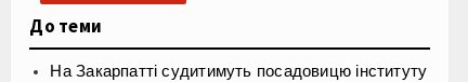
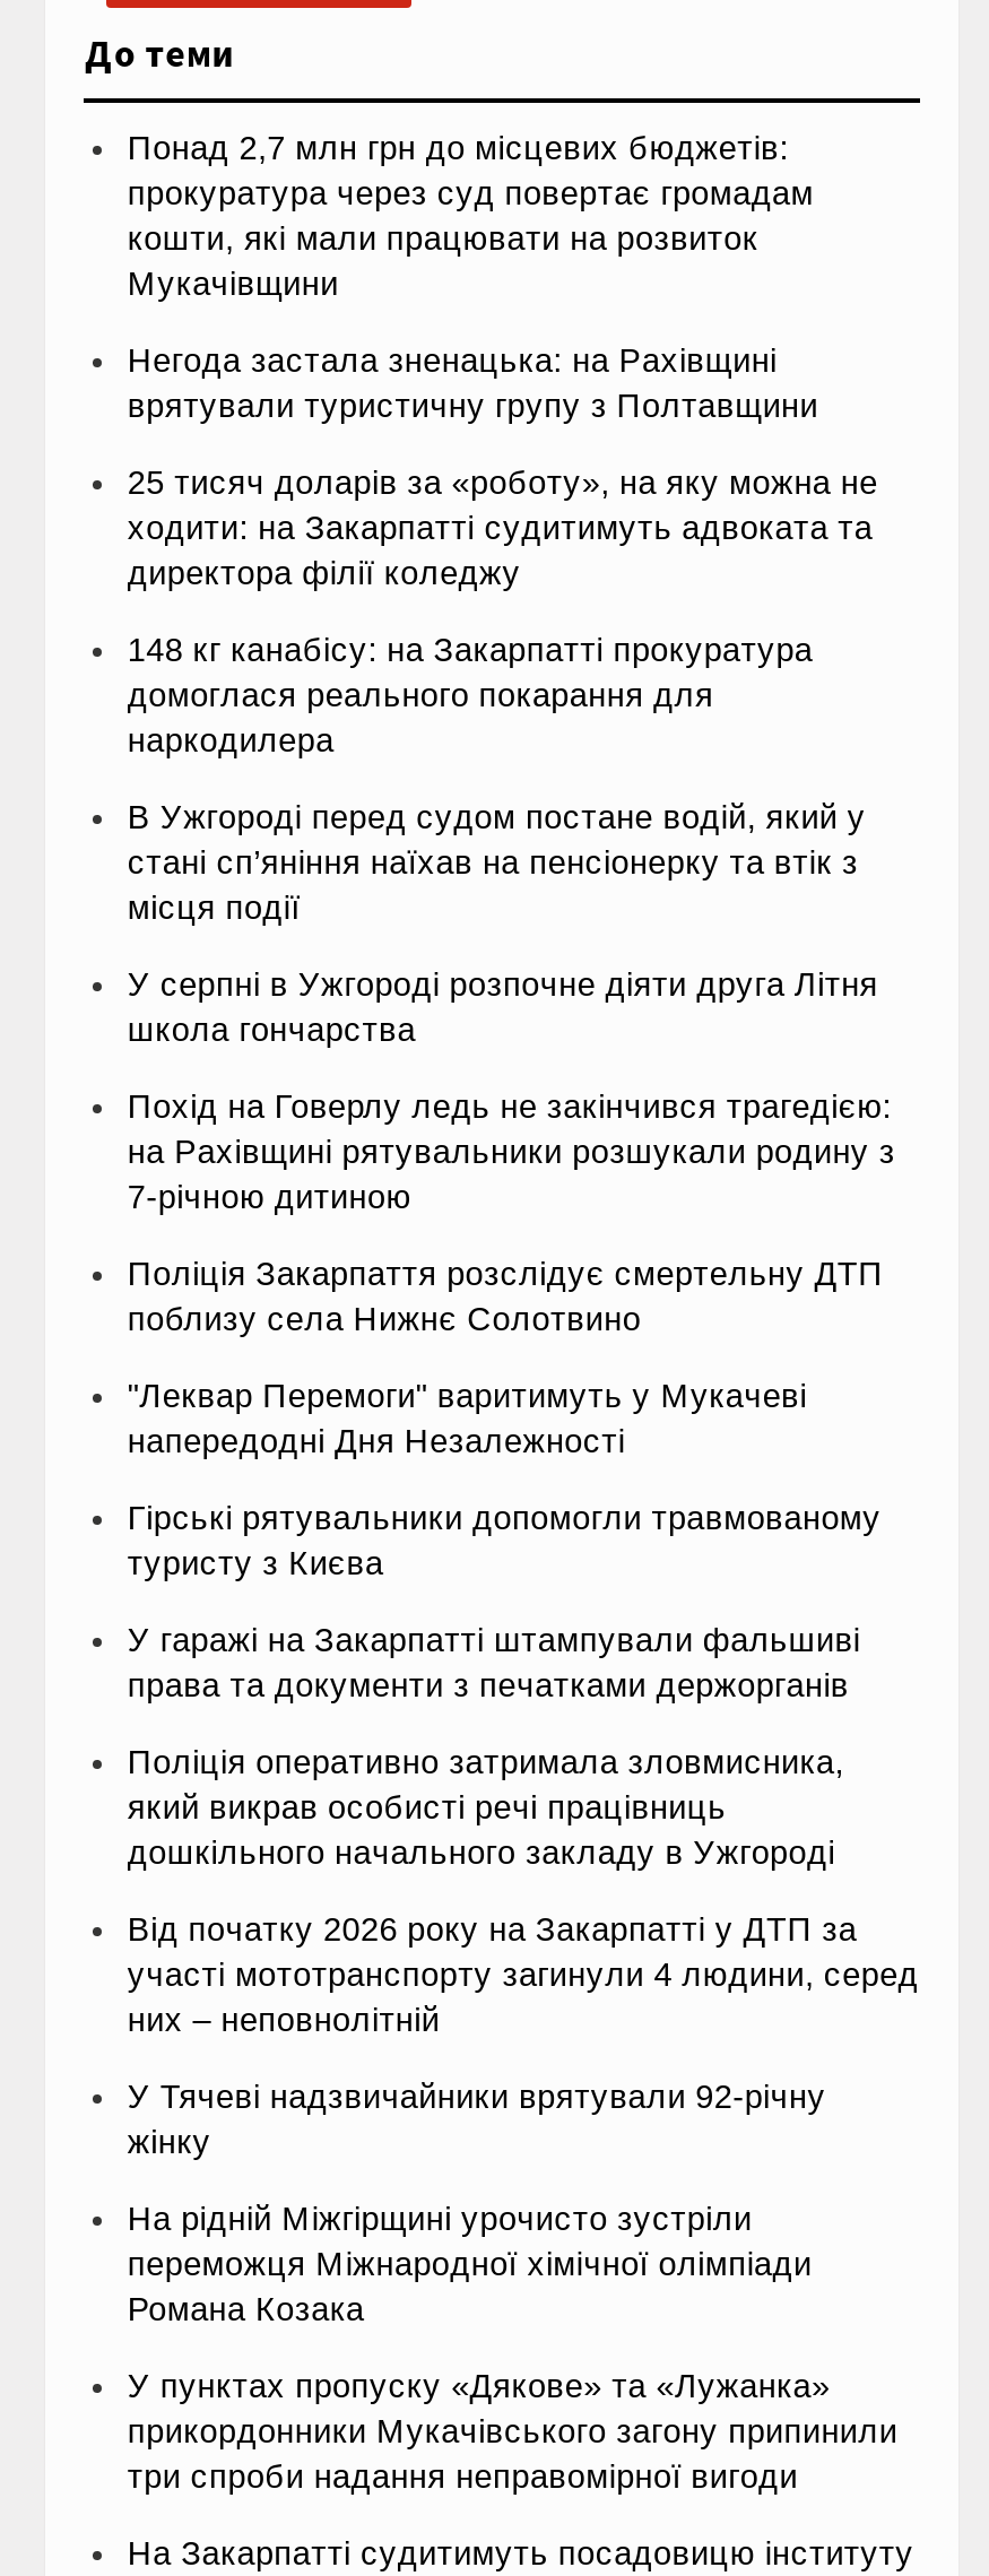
none -> [127,130,919,2494] Понад 2,7 млн грн до місцевих бюджетів: | прокуратура через суд повертає громадам | кошти, які мали працювати на розвиток | Мукачівщини | Негода застала зненацька: на Рахівщині | врятували туристичну групу з Полтавщини | 25 тисяч доларів за «роботу», на яку можна не | ходити: на Закарпатті судитимуть адвоката та | директора філії коледжу | 148 кг канабісу: на Закарпатті прокуратура | домоглася реального покарання для | наркодилера | В Ужгороді перед судом постане водій, який у | стані сп’яніння наїхав на пенсіонерку та втік з | місця події | У серпні в Ужгороді розпочне діяти друга Літня | школа гончарства | Похід на Говерлу ледь не закінчився трагедією: | на Рахівщині рятувальники розшукали родину з | 7-річною дитиною | Поліція Закарпаття розслідує смертельну ДТП | поблизу села Нижнє Солотвино | "Леквар Перемоги" варитимуть у Мукачеві | напередодні Дня Незалежності | Гірські рятувальники допомогли травмованому | туристу з Києва | У гаражі на Закарпатті штампували фальшиві | права та документи з печатками держорганів | Поліція оперативно затримала зловмисника, | який викрав особисті речі працівниць | дошкільного начального закладу в Ужгороді | Від початку 2026 року на Закарпатті у ДТП за | участі мототранспорту загинули 4 людини, серед | них – неповнолітній | У Тячеві надзвичайники врятували 92-річну | жінку | На рідній Міжгірщині урочисто зустріли | переможця Міжнародної хімічної олімпіади | Романа Козака | У пунктах пропуску «Дякове» та «Лужанка» | прикордонники Мукачівського загону припинили | три спроби надання неправомірної вигоди

